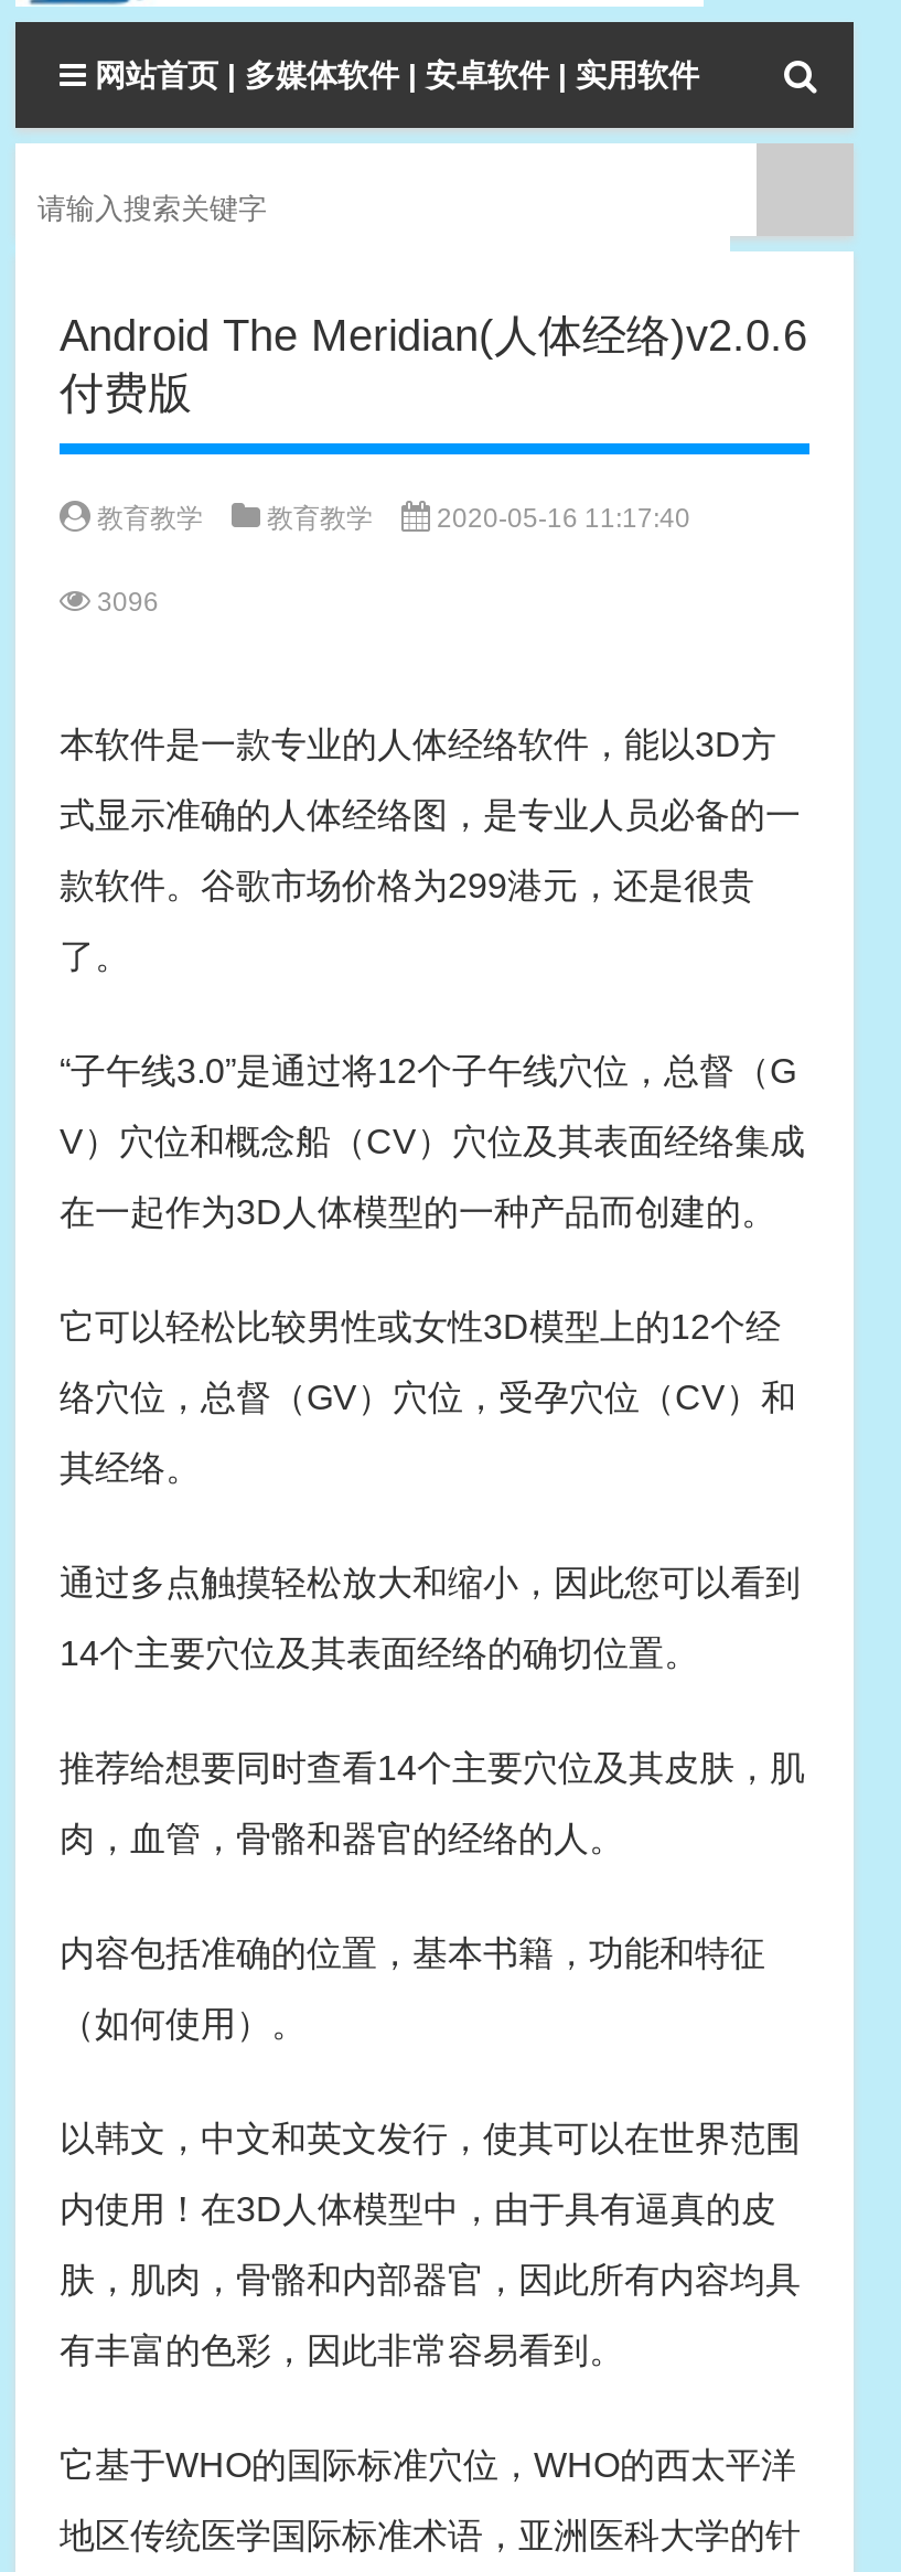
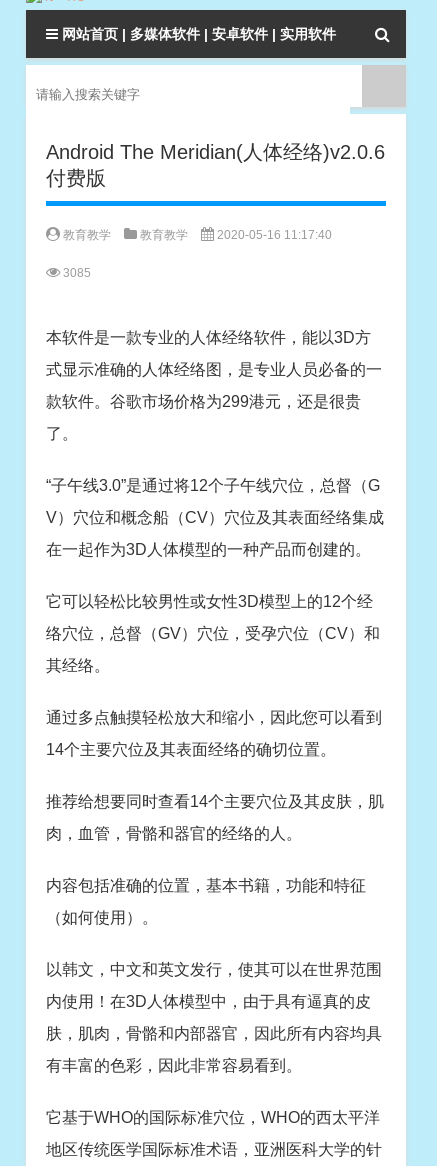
[90,587,159,618] 3096 -> [60,266,91,280] 3085

